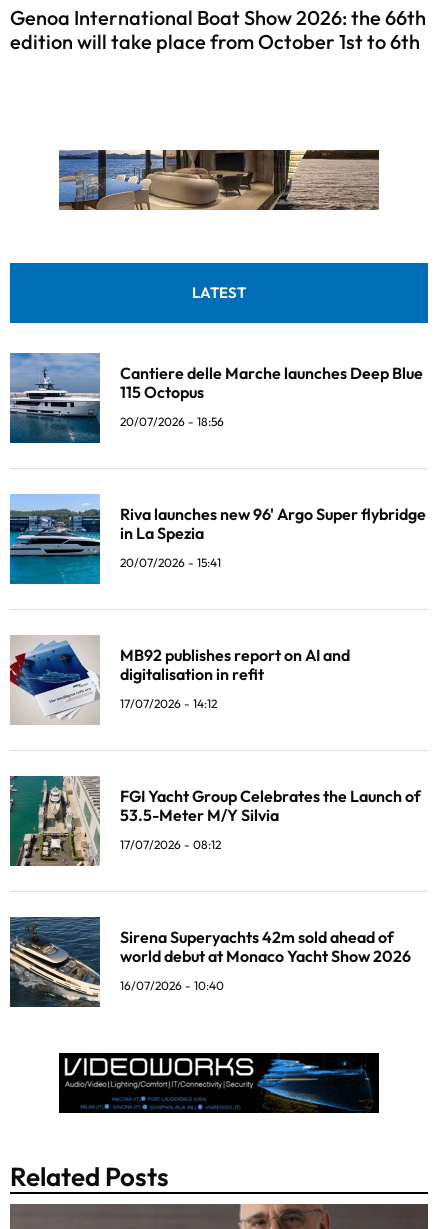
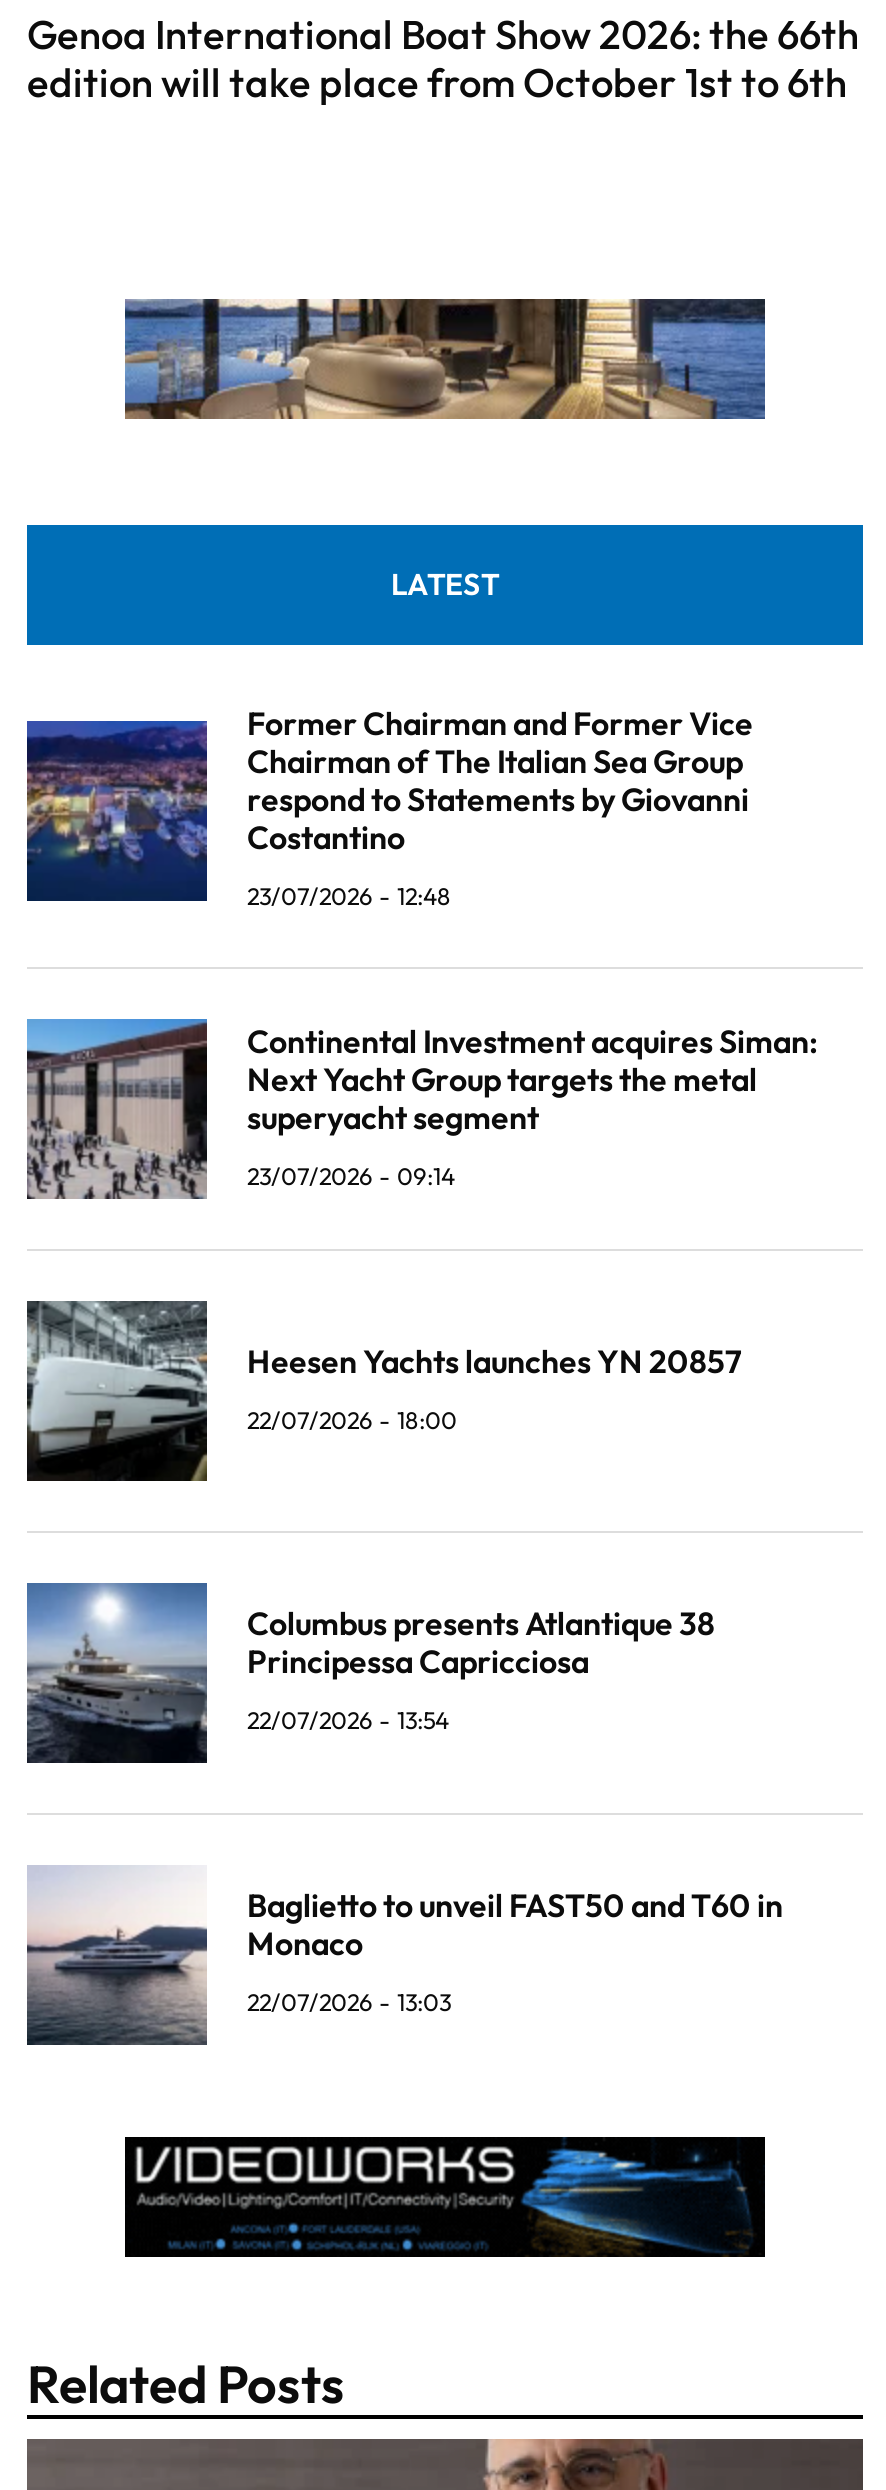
[273,149,379,211] [image] -> [363,298,767,420] [image]
[9,352,423,444] [image] | Cantiere delle Marche launches Deep Blue | 115 Octopus -> [27,703,753,904] [image] | Former Chairman and Former Vice | Chairman of The Italian Sea Group | respond to Statements by Giovanni | Costantino
[120,414,224,429] 20/07/2026 - 18:56 -> [247,881,451,911] 23/07/2026 - 12:48
[9,495,426,585] [image] | Riva launches new 96' Argo Super flybridge | in La Spezia -> [25,1020,819,1200] [image] | Continental Investment acquires Siman: | Next Yacht Group targets the metal | superyacht segment
[120,555,221,570] 20/07/2026 - 15:41 -> [247,1160,455,1190] 23/07/2026 - 09:14
[10,635,350,724] [image] | MB92 publishes report on AI and | digitalisation in refit -> [25,1300,741,1482] [image] | Heesen Yachts launches YN 20857
[120,696,217,711] 17/07/2026 - 14:12 -> [247,1404,457,1434] 22/07/2026 - 18:00
[10,776,421,866] [image] | FGI Yacht Group Celebrates the Launch of | 53.5-Meter M/Y Silvia -> [27,1582,715,1764] [image] | Columbus presents Atlantique 38 | Principessa Capricciosa
[120,837,221,852] 17/07/2026 - 08:12 -> [247,1705,449,1735] 22/07/2026 - 13:54
[10,916,411,1008] [image] | Sirena Superyachts 42m sold ahead of | world debut at Monaco Yacht Show 2026 -> [27,1866,783,2046] [image] | Baglietto to unveil FAST50 and T60 in | Monaco
[120,978,224,993] 16/07/2026 - 10:40 -> [247,1987,451,2017] 22/07/2026 - 13:03

